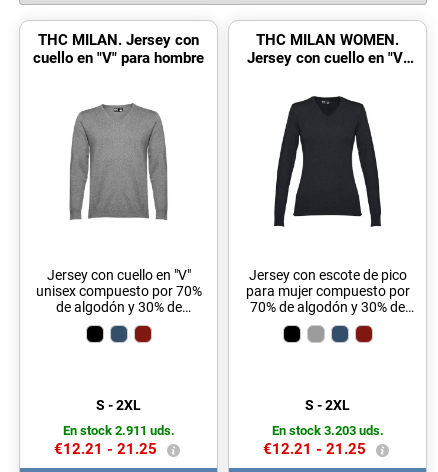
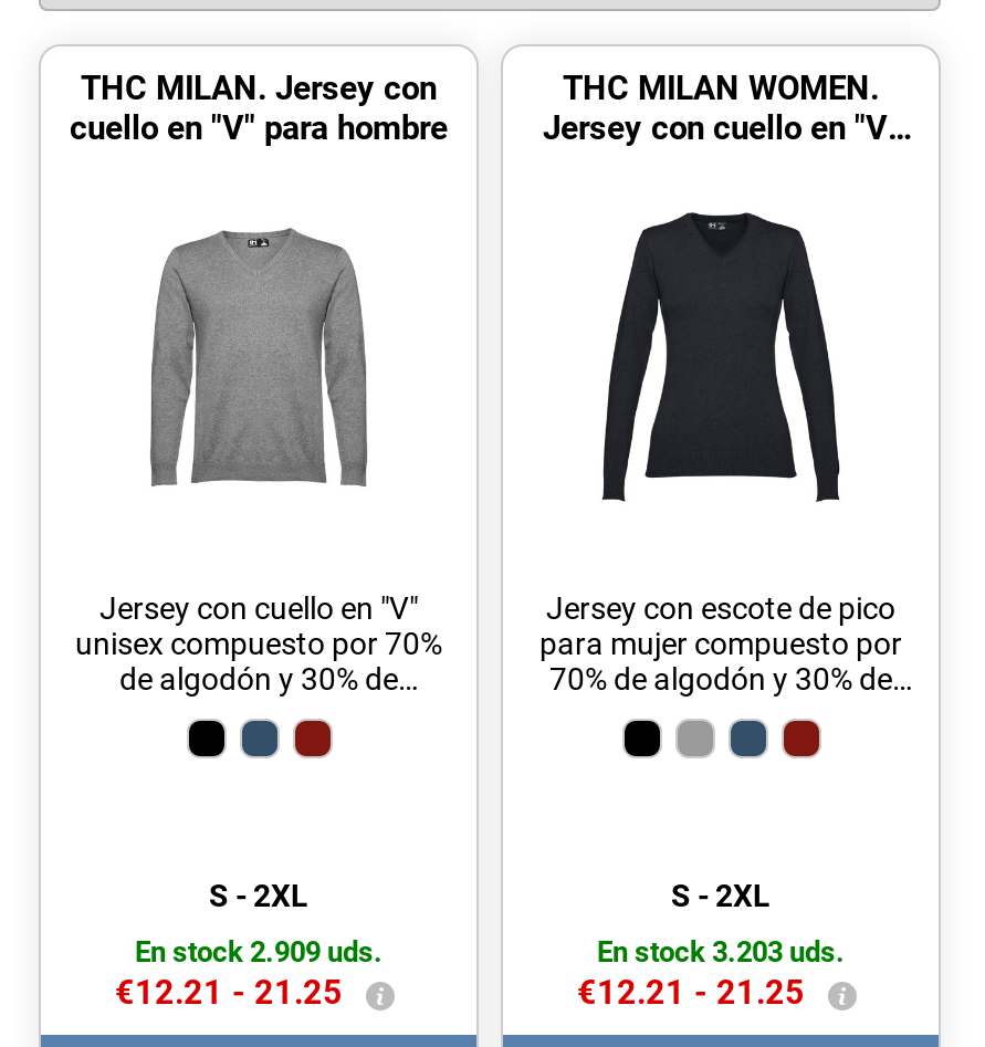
[62,423,174,438] En stock 2.911 uds. -> [135,935,383,969] En stock 2.909 uds.

